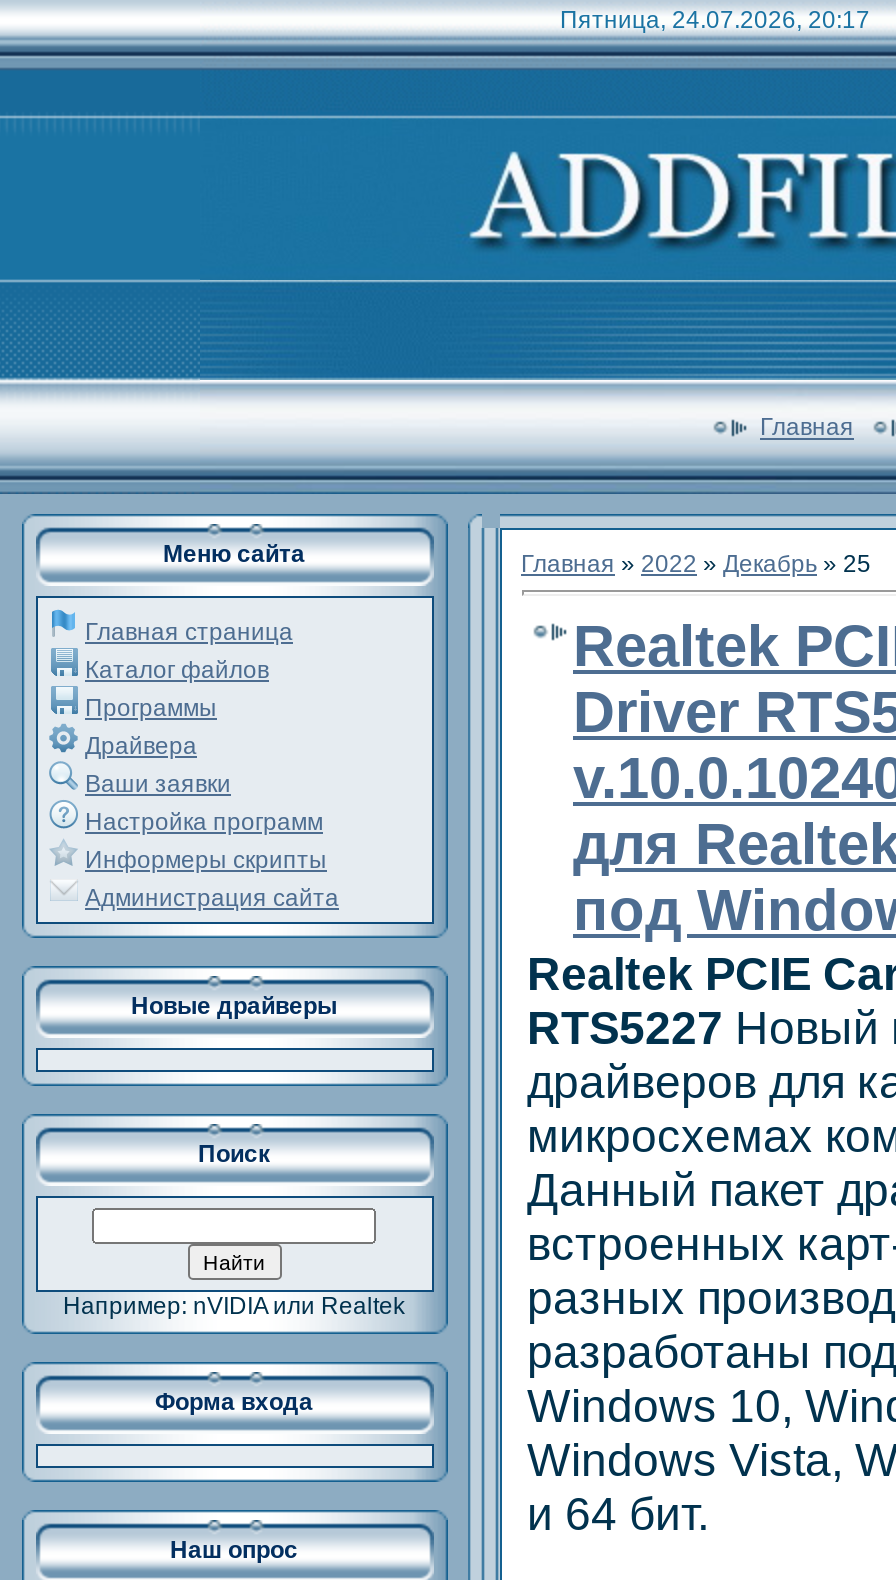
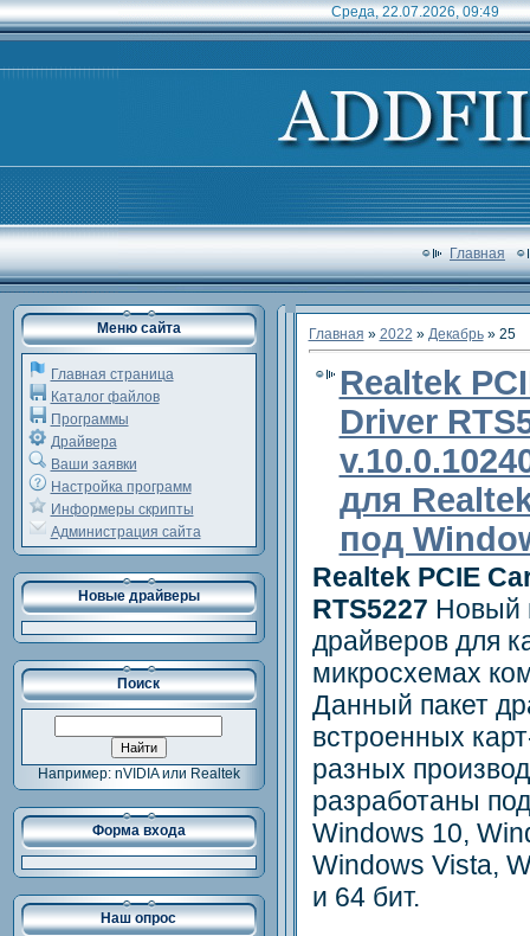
[560,6,870,34] Пятница, 24.07.2026, 20:17 -> [331,4,499,20] Среда, 22.07.2026, 09:49

